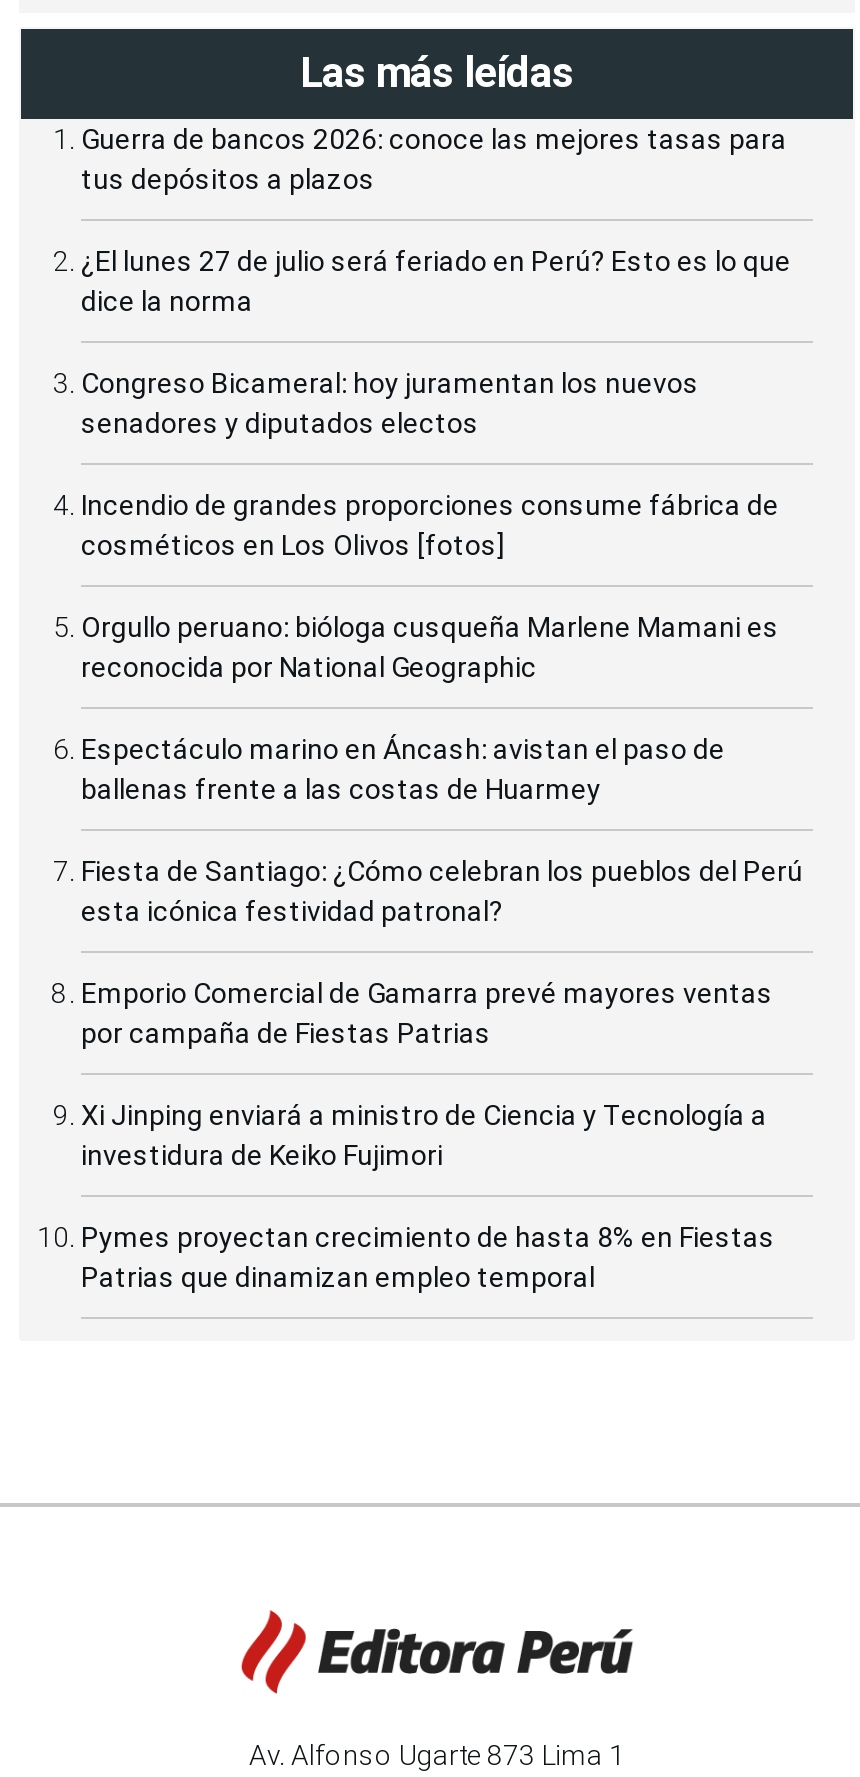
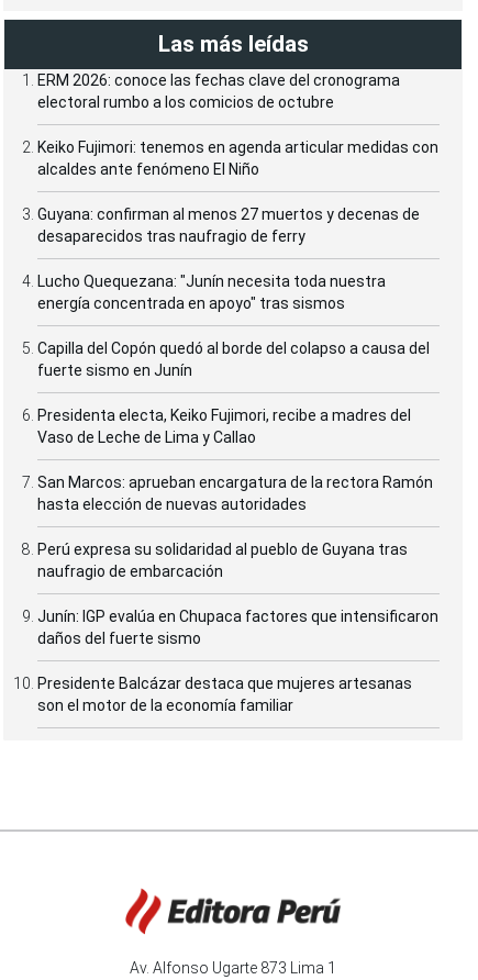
[81,123,787,195] Guerra de bancos 2026: conoce las mejores tasas para | tus depósitos a plazos -> [37,71,400,111] ERM 2026: conoce las fechas clave del cronograma | electoral rumbo a los comicios de octubre
[81,245,791,317] ¿El lunes 27 de julio será feriado en Perú? Esto es lo que | dice la norma -> [37,138,438,178] Keiko Fujimori: tenemos en agenda articular medidas con | alcaldes ante fenómeno El Niño
[81,367,699,439] Congreso Bicameral: hoy juramentan los nuevos | senadores y diputados electos -> [37,205,420,245] Guyana: confirman al menos 27 muertos y decenas de | desaparecidos tras naufragio de ferry
[81,489,779,561] Incendio de grandes proporciones consume fábrica de | cosméticos en Los Olivos [fotos] -> [37,272,386,312] Lucho Quequezana: "Junín necesita toda nuestra | energía concentrada en apoyo" tras sismos
[81,611,779,683] Orgullo peruano: bióloga cusqueña Marlene Mamani es | reconocida por National Geographic -> [37,339,430,379] Capilla del Copón quedó al borde del colapso a causa del | fuerte sismo en Junín
[81,733,725,805] Espectáculo marino en Áncash: avistan el paso de | ballenas frente a las costas de Huarmey -> [37,406,411,446] Presidenta electa, Keiko Fujimori, recibe a madres del | Vaso de Leche de Lima y Callao
[81,855,803,927] Fiesta de Santiago: ¿Cómo celebran los pueblos del Perú | esta icónica festividad patronal? -> [37,473,433,513] San Marcos: aprueban encargatura de la rectora Ramón | hasta elección de nuevas autoridades
[81,977,773,1049] Emporio Comercial de Gamarra prevé mayores ventas | por campaña de Fiestas Patrias -> [37,540,408,580] Perú expresa su solidaridad al pueblo de Guyana tras | naufragio de embarcación
[81,1099,767,1171] Xi Jinping enviará a ministro de Ciencia y Tecnología a | investidura de Keiko Fujimori -> [37,607,438,647] Junín: IGP evalúa en Chupaca factores que intensificaron | daños del fuerte sismo
[81,1221,775,1293] Pymes proyectan crecimiento de hasta 8% en Fiestas | Patrias que dinamizan empleo temporal -> [37,674,412,714] Presidente Balcázar destaca que mujeres artesanas | son el motor de la economía familiar

